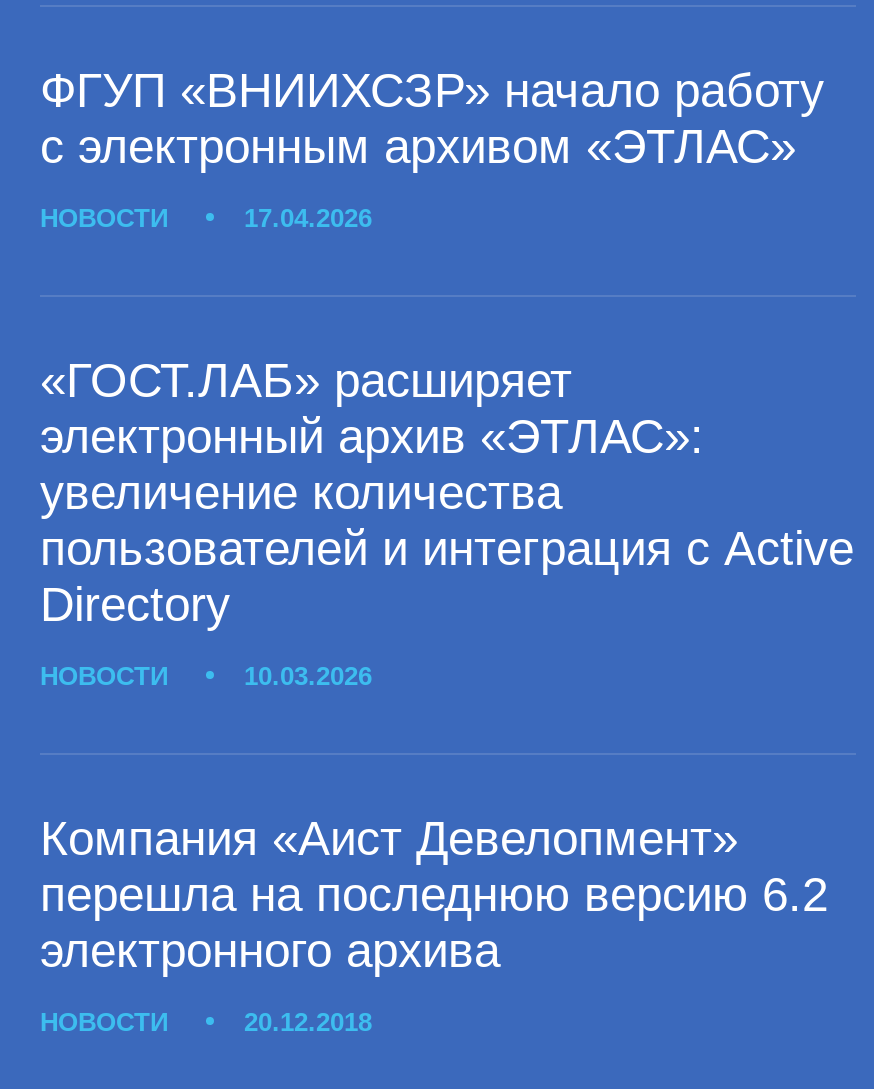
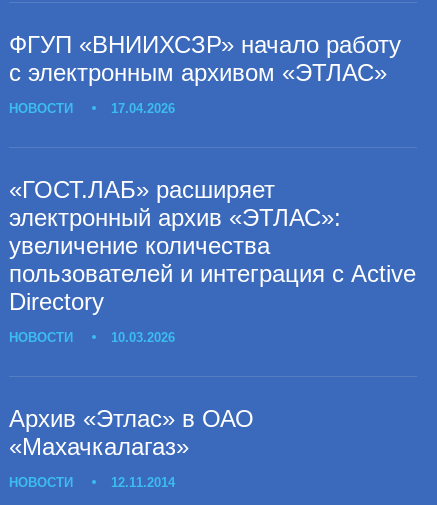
[40,811,828,977] Компания «Аист Девелопмент» | перешла на последнюю версию 6.2 | электронного архива -> [9,405,254,460] Архив «Этлас» в ОАО | «Махачкалагаз»
[244,1007,372,1037] 20.12.2018 -> [111,475,175,490] 12.11.2014

